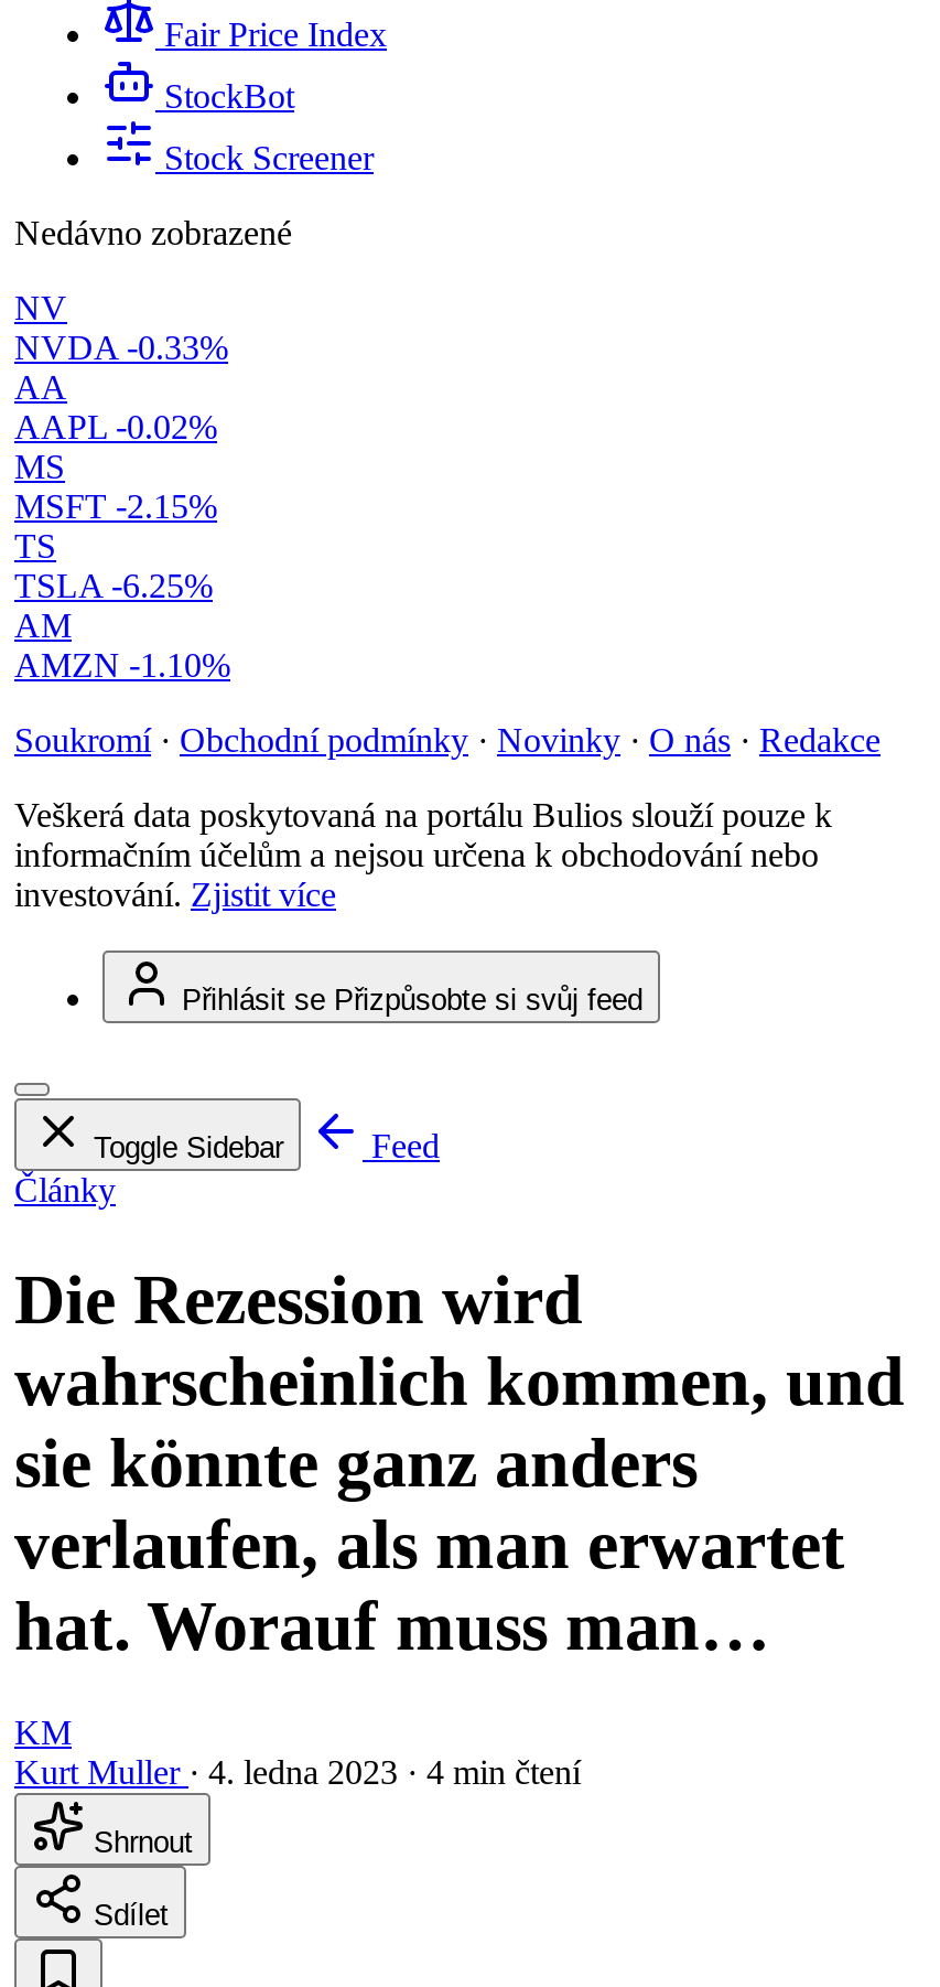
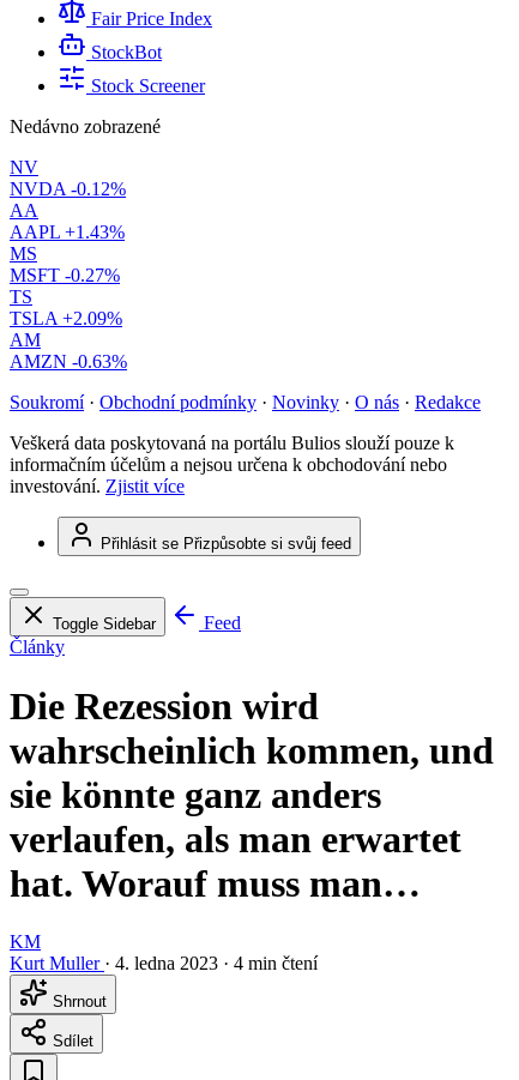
[14,329,228,366] NVDA -0.33% -> [10,179,126,199] NVDA -0.12%
[14,408,217,446] AAPL -0.02% -> [10,222,125,242] AAPL +1.43%
[14,488,217,525] MSFT -2.15% -> [10,265,120,285] MSFT -0.27%
[14,567,213,604] TSLA -6.25% -> [10,308,122,329] TSLA +2.09%
[14,646,230,684] AMZN -1.10% -> [10,351,127,372] AMZN -0.63%

